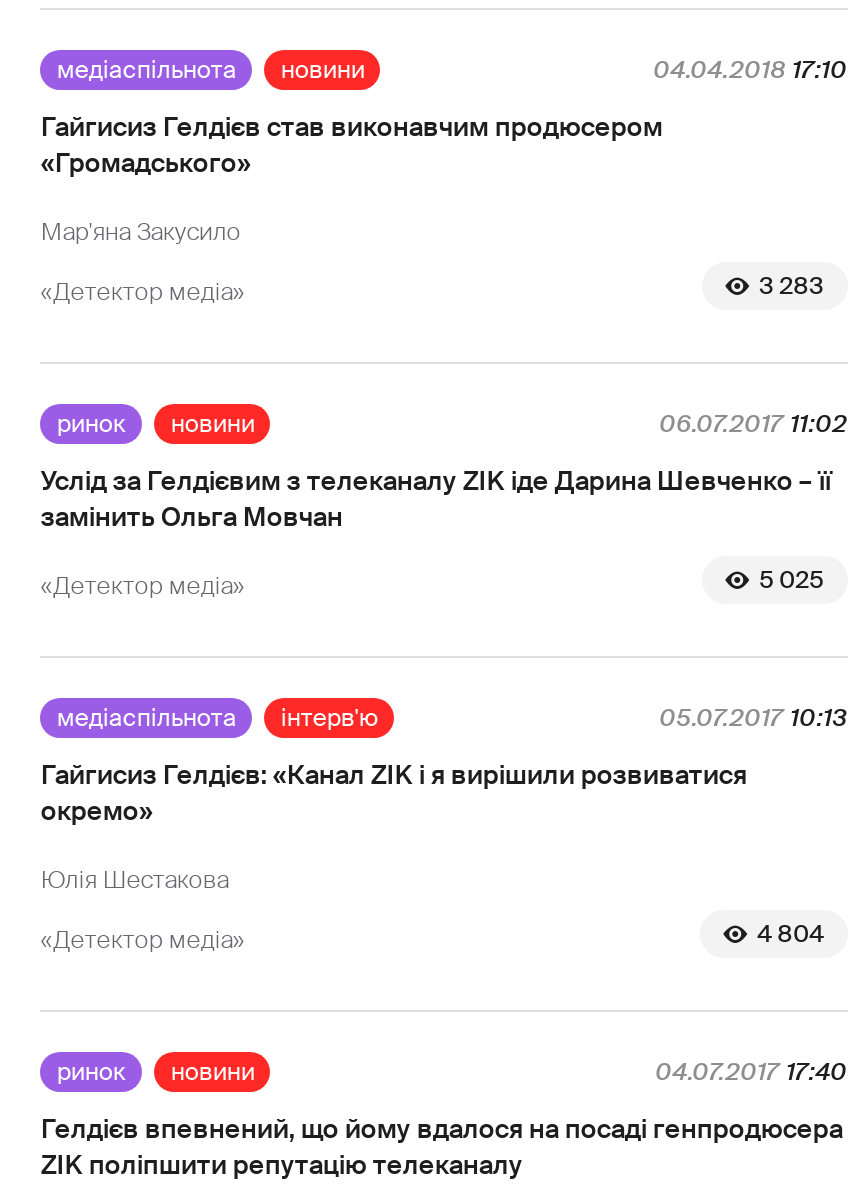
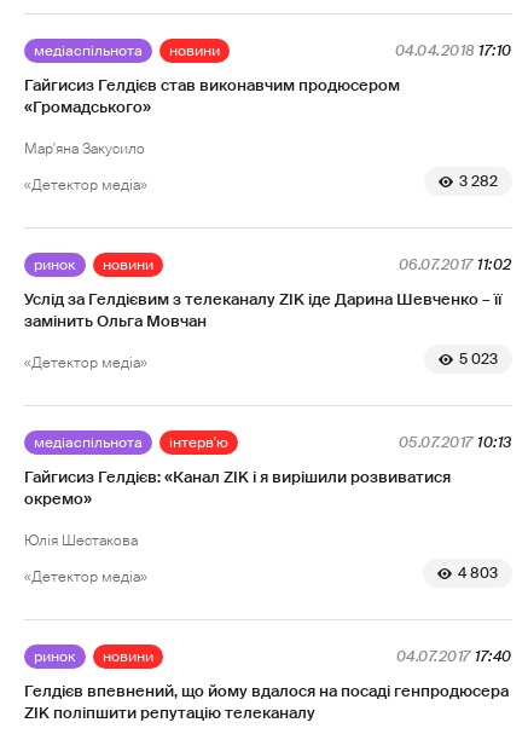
[759,270,823,302] 3 283 -> [459,172,497,191] 3 282
[759,564,823,596] 5 025 -> [459,350,497,369] 5 023
[757,918,823,950] 4 804 -> [457,564,497,583] 4 803

